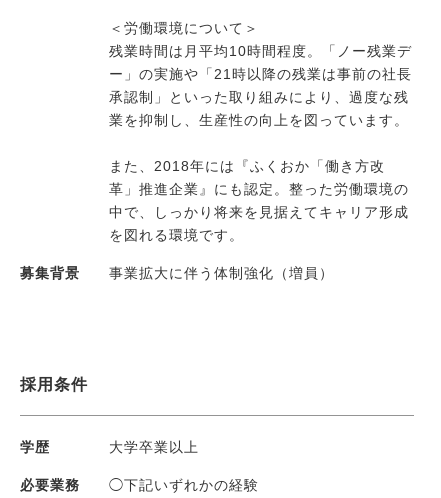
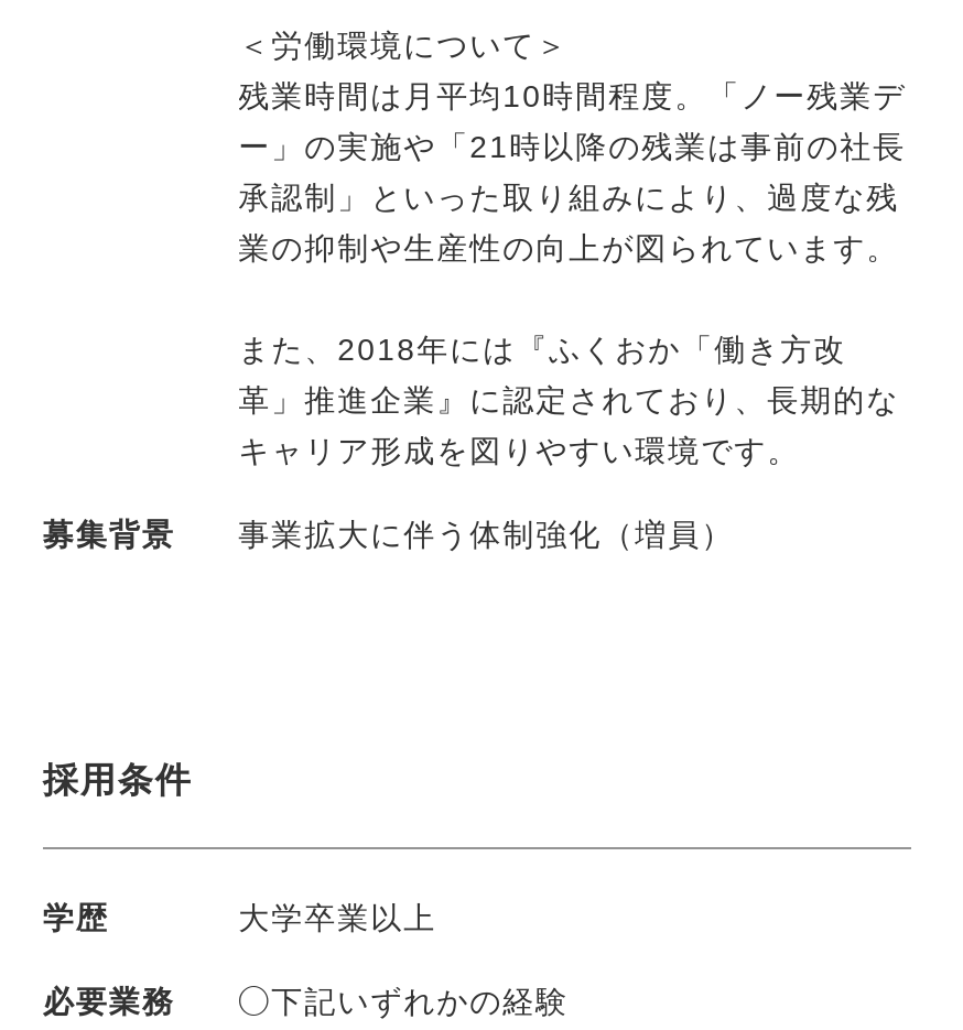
[109,112,409,128] 業を抑制し、生産性の向上を図っています。 -> [238,230,899,265] 業の抑制や生産性の向上が図られています。
[109,181,409,243] 革」推進企業』にも認定。整った労働環境の | 中で、しっかり将来を見据えてキャリア形成 | を図れる環境です。 -> [238,382,899,468] 革」推進企業』に認定されており、長期的な | キャリア形成を図りやすい環境です。

